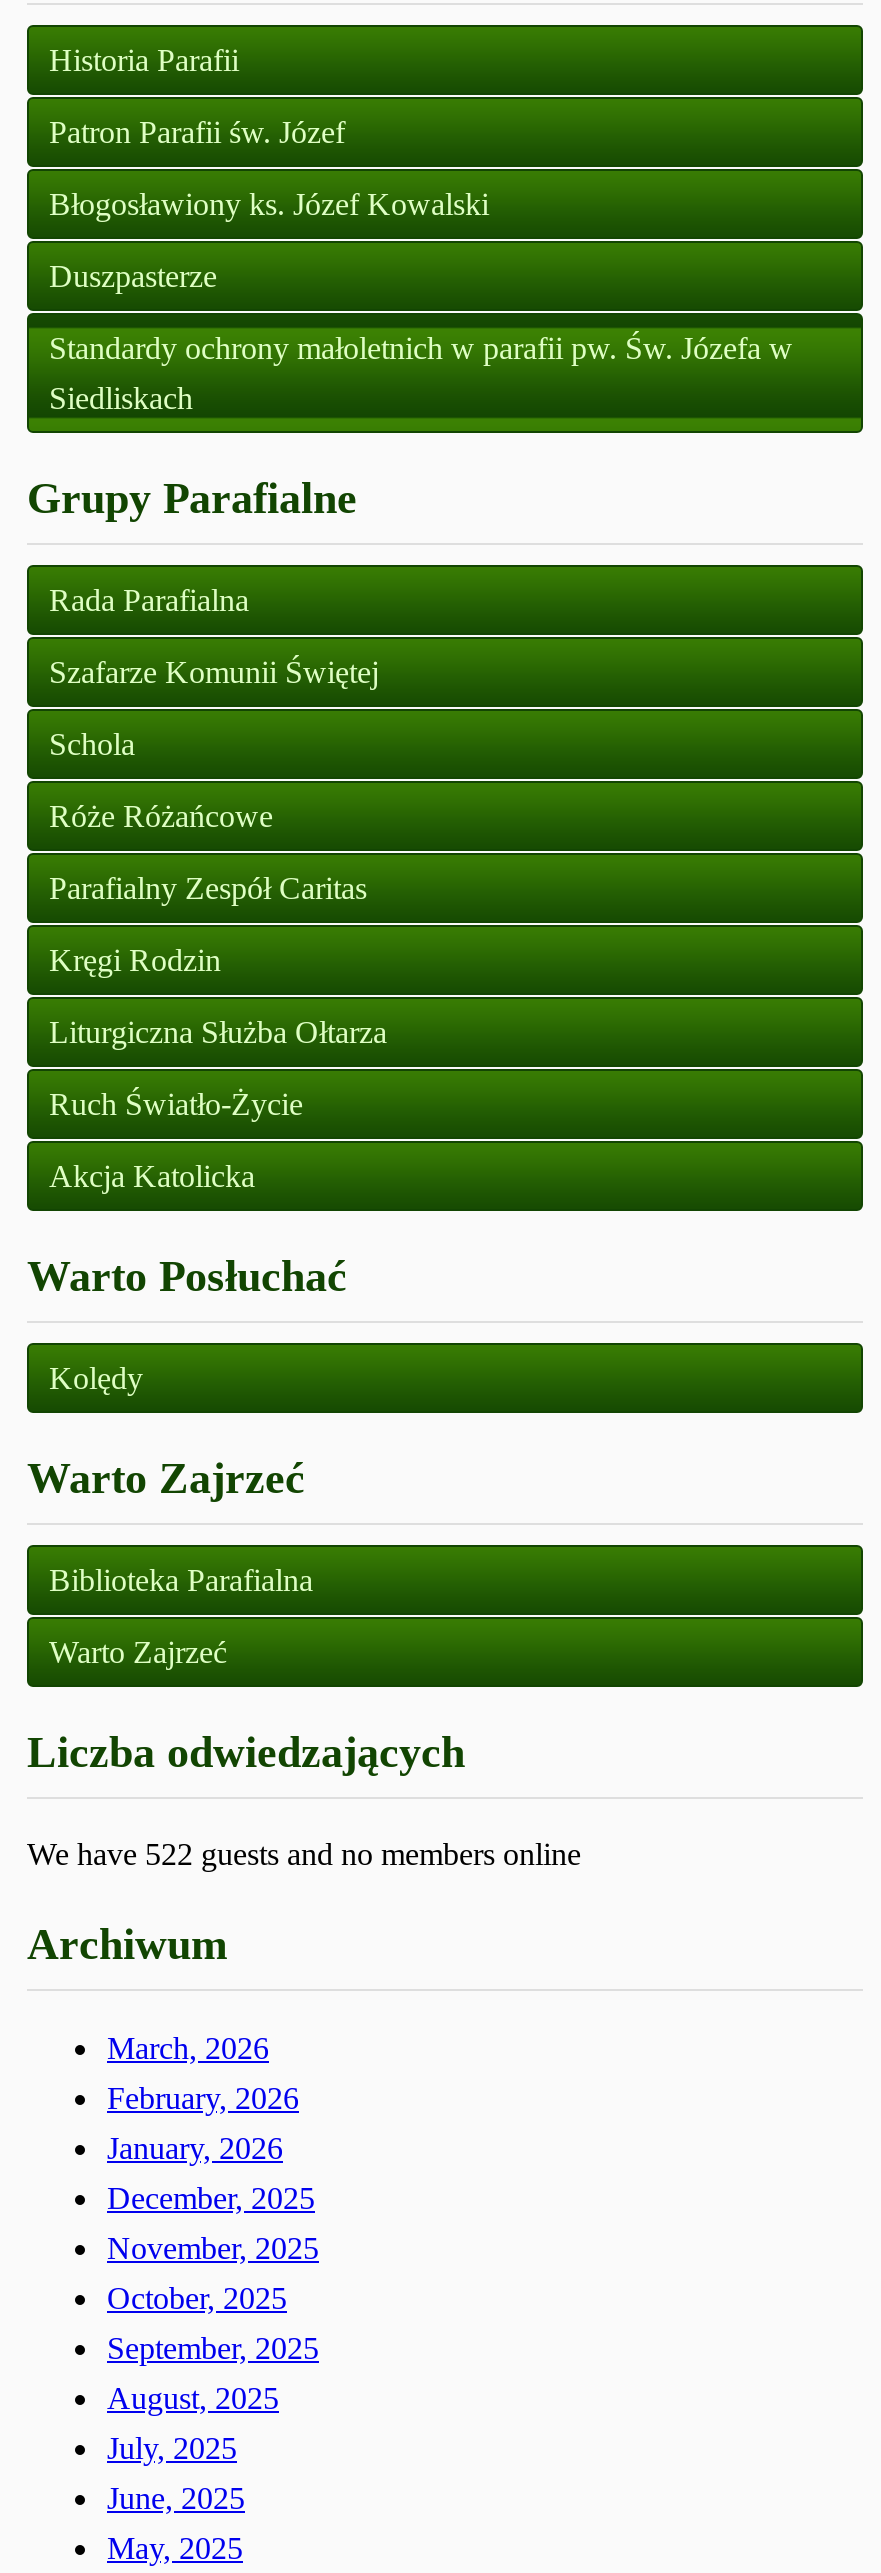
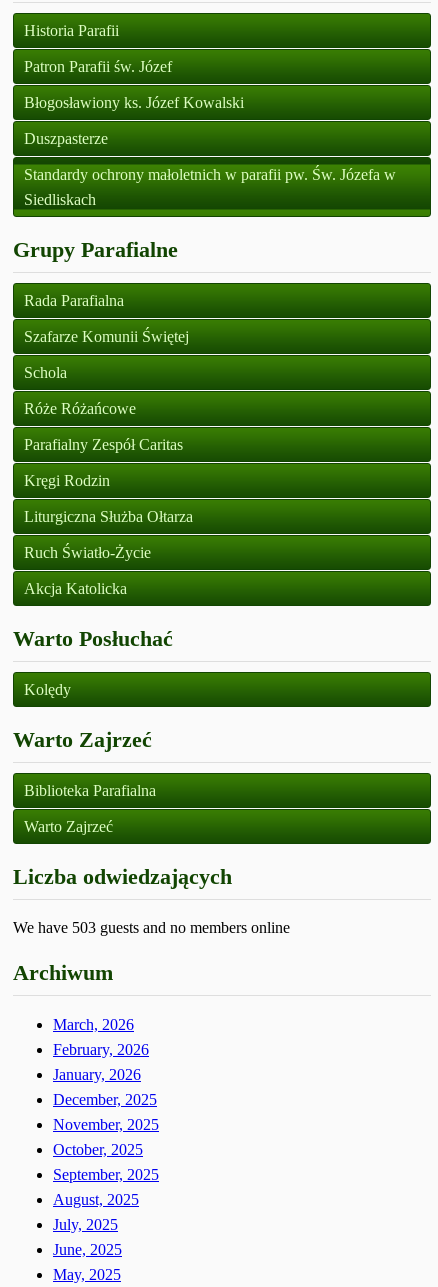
[27,1836,581,1870] We have 522 guests and no members online -> [13,919,290,936] We have 503 guests and no members online

